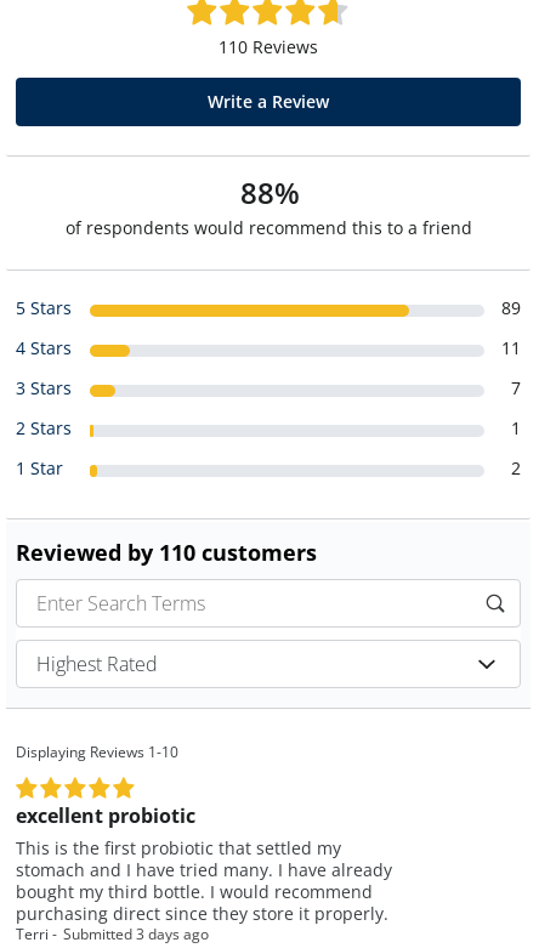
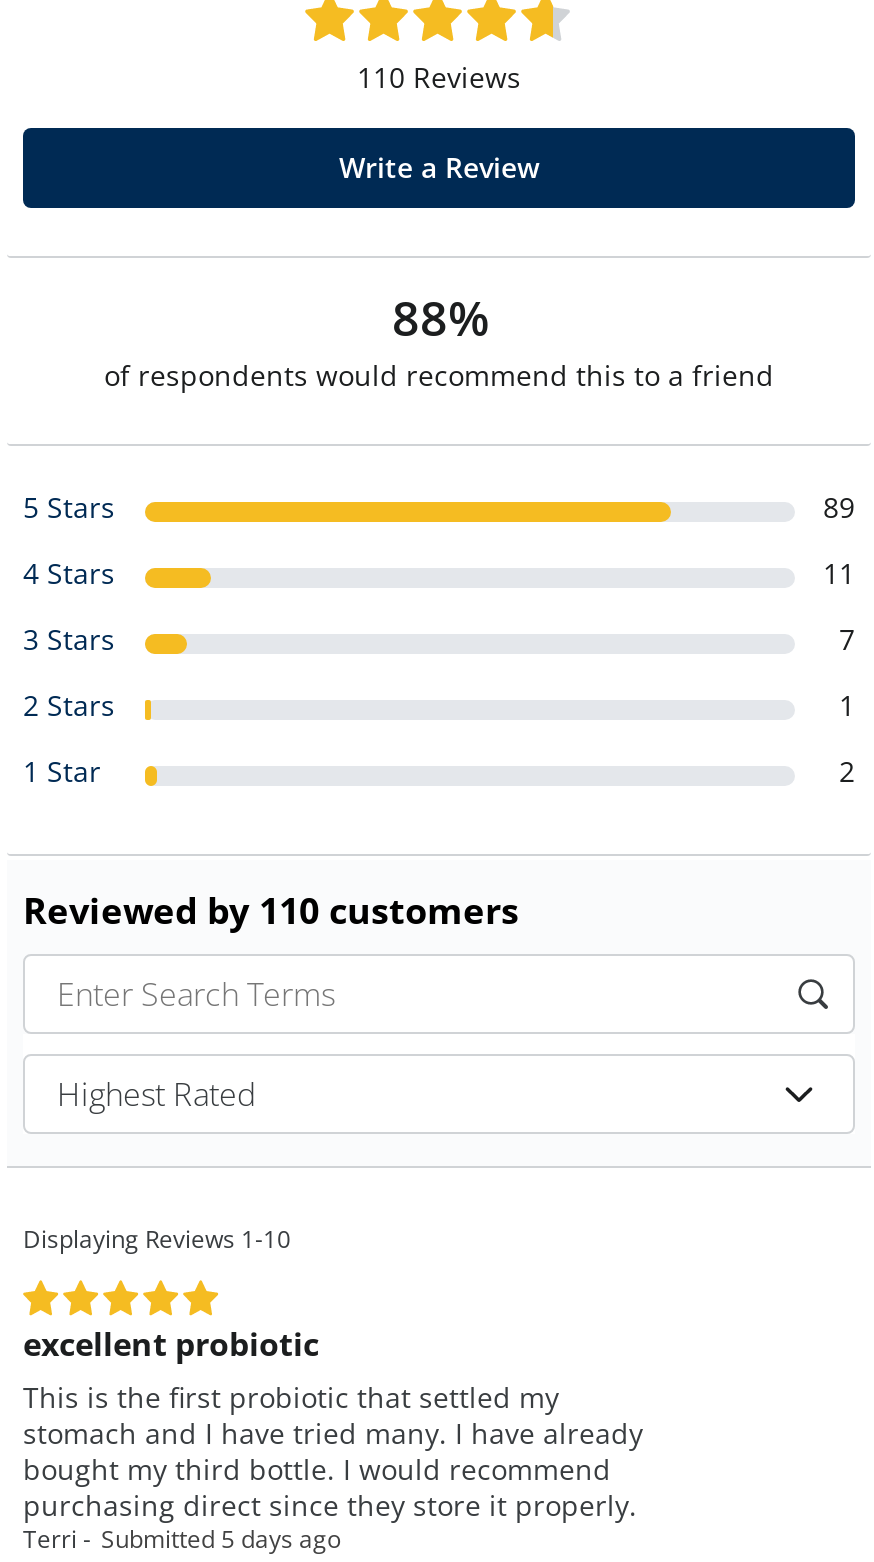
[63,923,209,944] Submitted 3 days ago -> [101,1522,341,1556] Submitted 5 days ago

